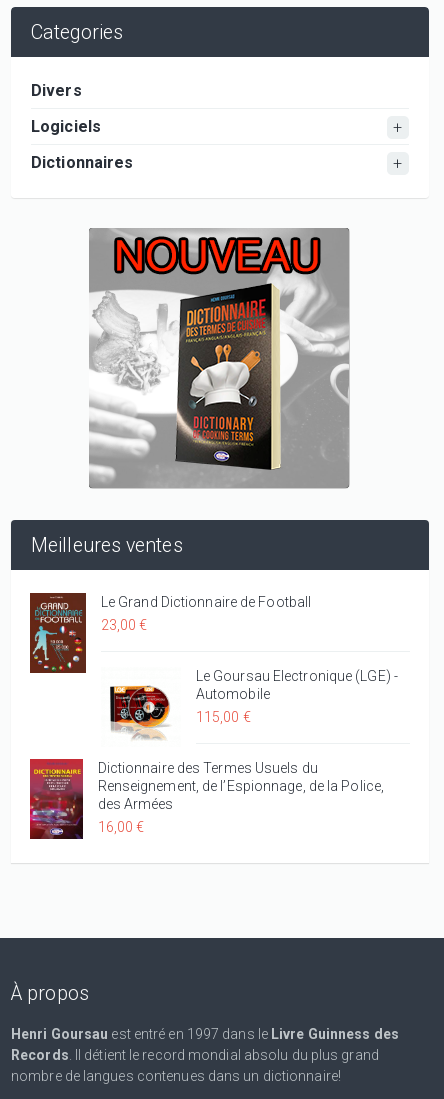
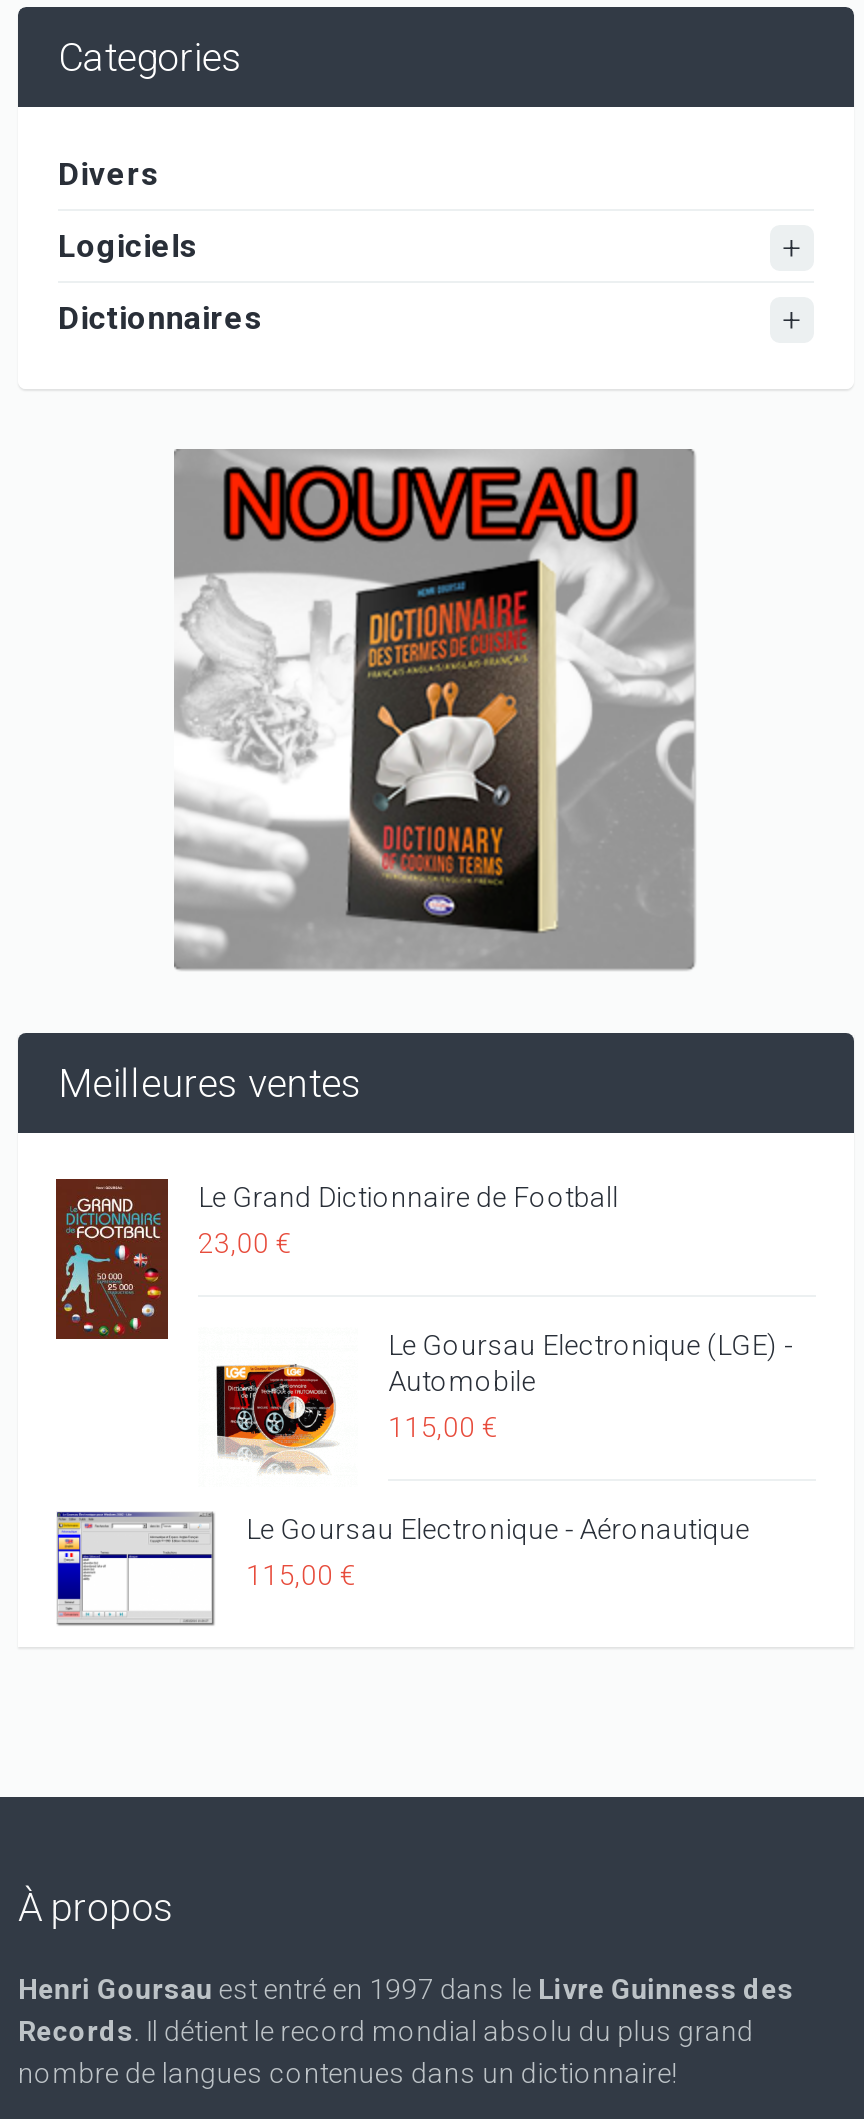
[29,758,83,840] [image] -> [56,1509,162,1627] [image]
[97,760,384,835] Dictionnaire des Termes Usuels du | Renseignement, de l’Espionnage, de la Police, | des Armées | 16,00 € -> [246,1512,750,1590] Le Goursau Electronique - Aéronautique | 115,00 €

